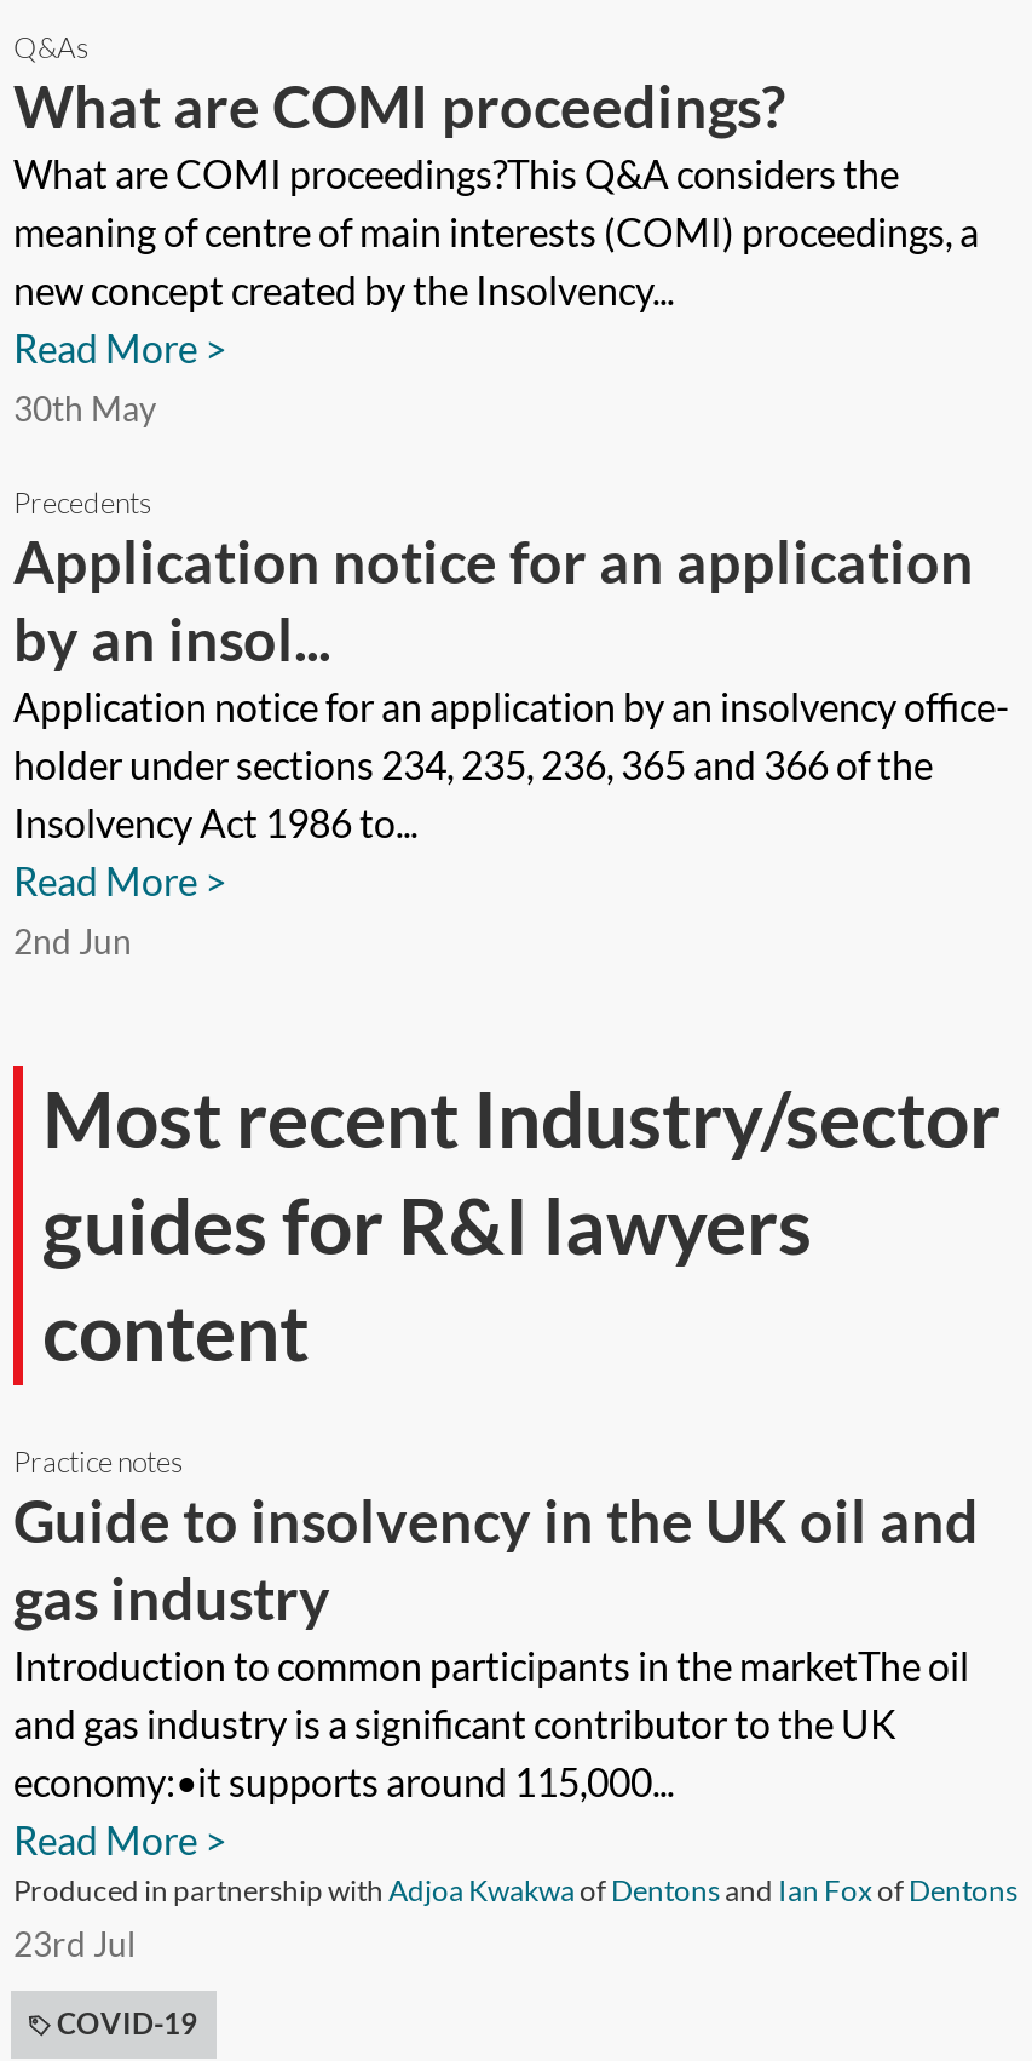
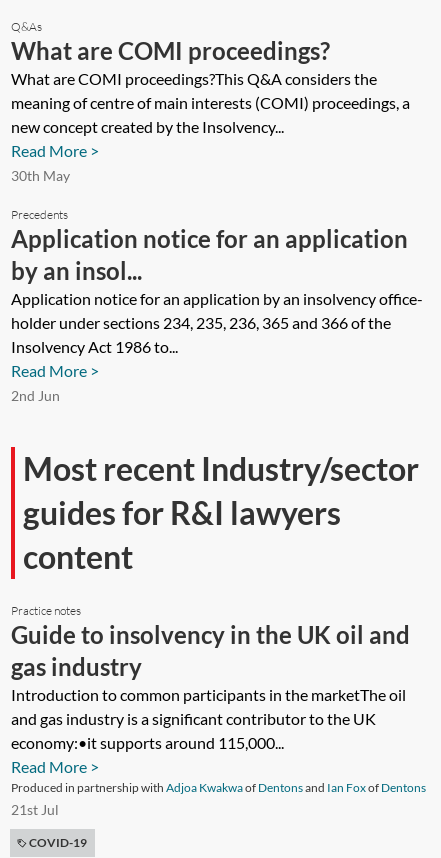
[13,1923,137,1965] 23rd Jul -> [11,801,59,818] 21st Jul

